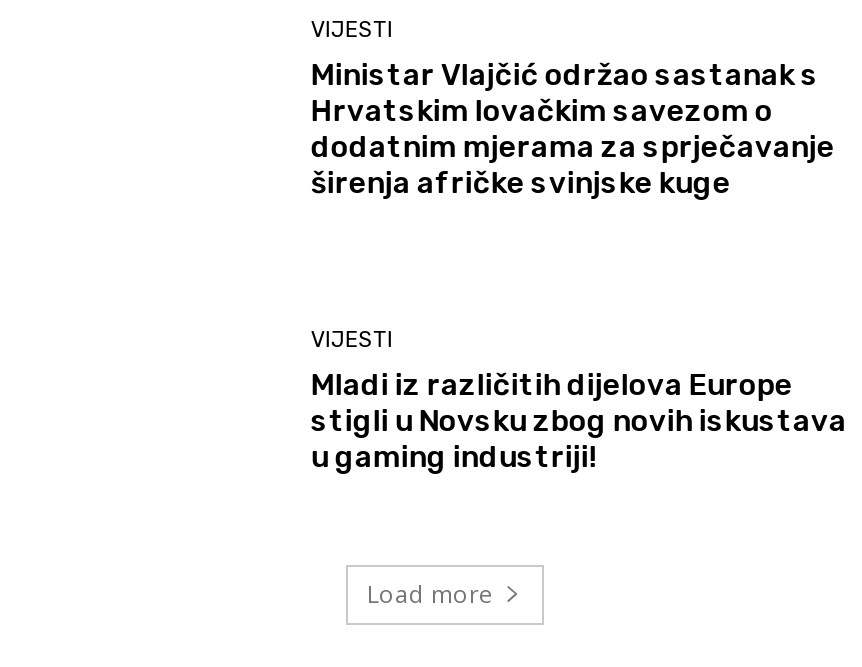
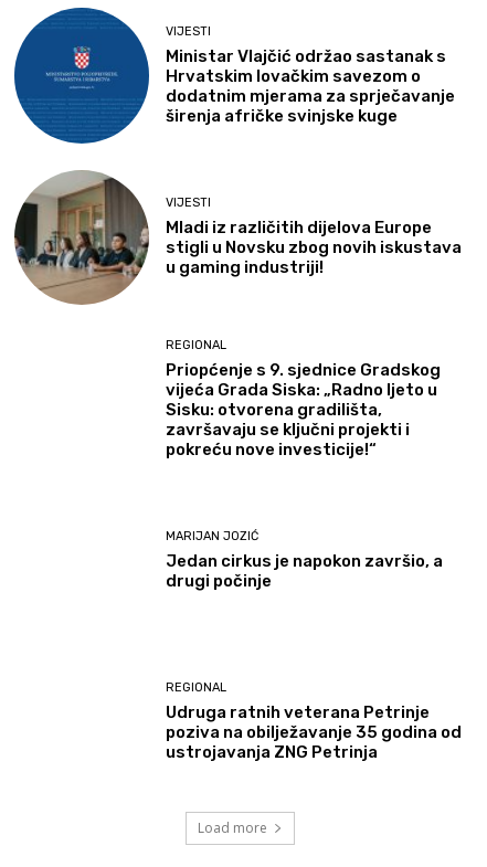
none -> [13,7,150,145] [image]
none -> [13,169,150,306] [image]
none -> [166,338,441,459] REGIONAL | Priopćenje s 9. sjednice Gradskog | vijeća Grada Siska: „Radno ljeto u | Sisku: otvorena gradilišta, | završavaju se ključni projekti i | pokreću nove investicije!“
none -> [166,529,443,591] MARIJAN JOZIĆ | Jedan cirkus je napokon završio, a | drugi počinje
none -> [166,681,462,763] REGIONAL | Udruga ratnih veterana Petrinje | poziva na obilježavanje 35 godina od | ustrojavanja ZNG Petrinja

